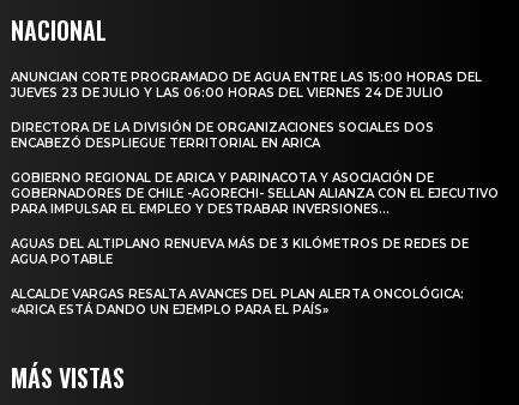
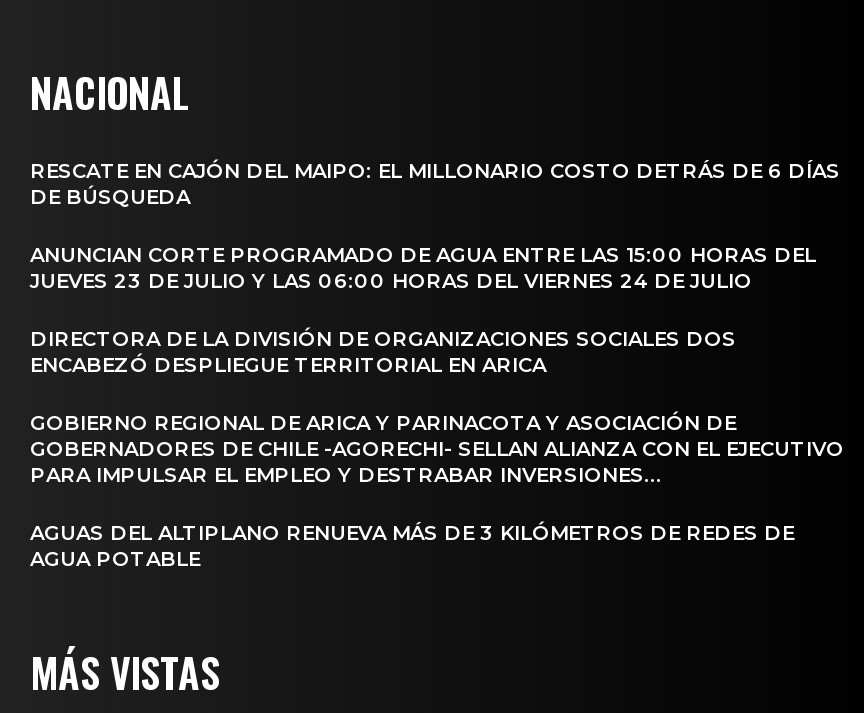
none -> [30,157,840,209] RESCATE EN CAJÓN DEL MAIPO: EL MILLONARIO COSTO DETRÁS DE 6 DÍAS | DE BÚSQUEDA
moved [11,69,499,267] -> [30,241,844,571]: ANUNCIAN CORTE PROGRAMADO DE AGUA ENTRE LAS 15:00 HORAS DEL | JUEVES 23 DE JULIO Y LAS 06:00 HORAS DEL VIERNES 24 DE JULIO | DIRECTORA DE LA DIVISIÓN DE ORGANIZACIONES SOCIALES DOS | ... | AGUAS DEL ALTIPLANO RENUEVA MÁS DE 3 KILÓMETROS DE REDES DE | AGUA POTABLE
[11,286,464,317] ALCALDE VARGAS RESALTA AVANCES DEL PLAN ALERTA ONCOLÓGICA: | «ARICA ESTÁ DANDO UN EJEMPLO PARA EL PAÍS» -> none

